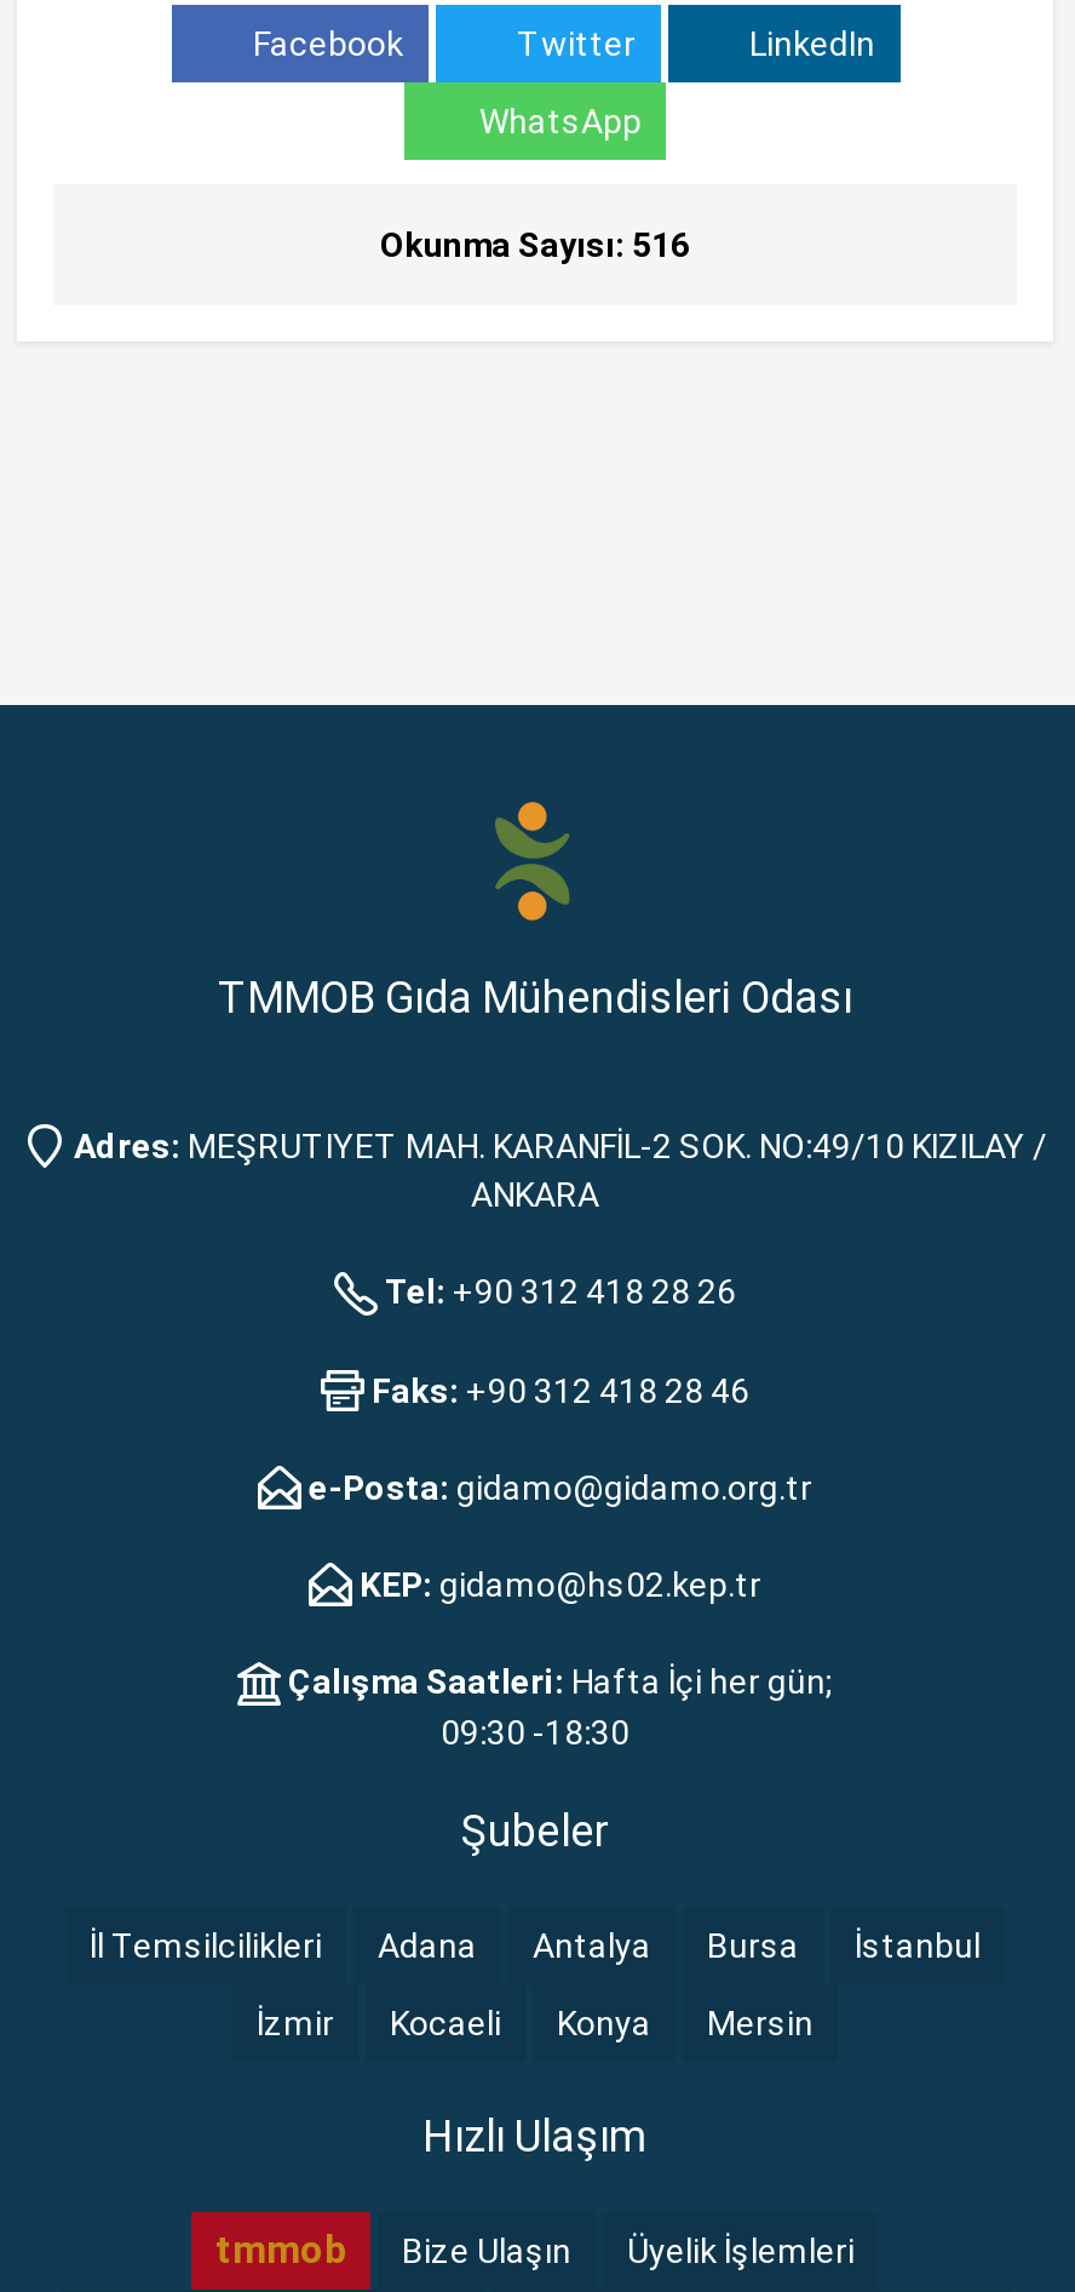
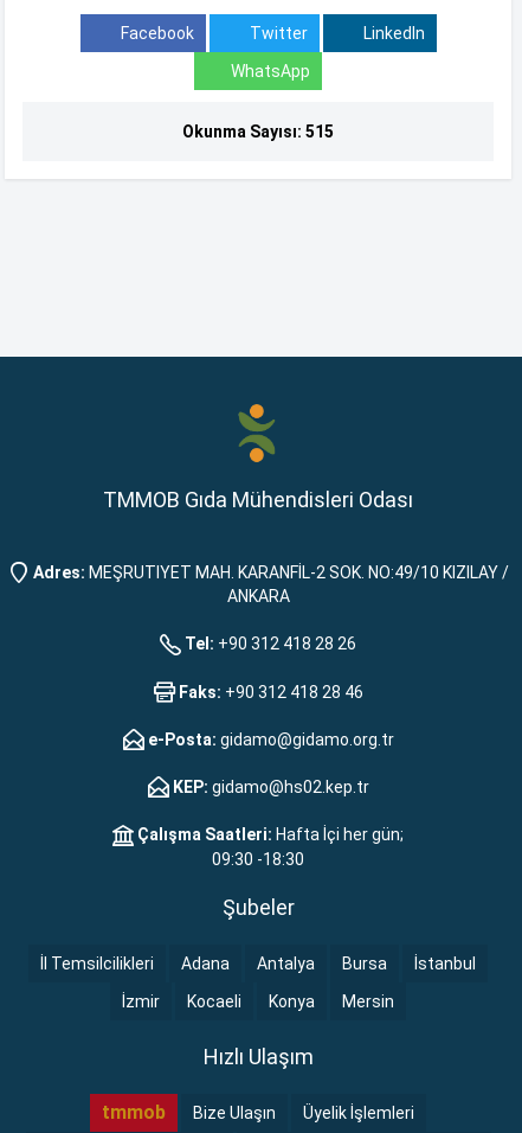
[380,227,690,265] Okunma Sayısı: 516 -> [182,123,334,142] Okunma Sayısı: 515

